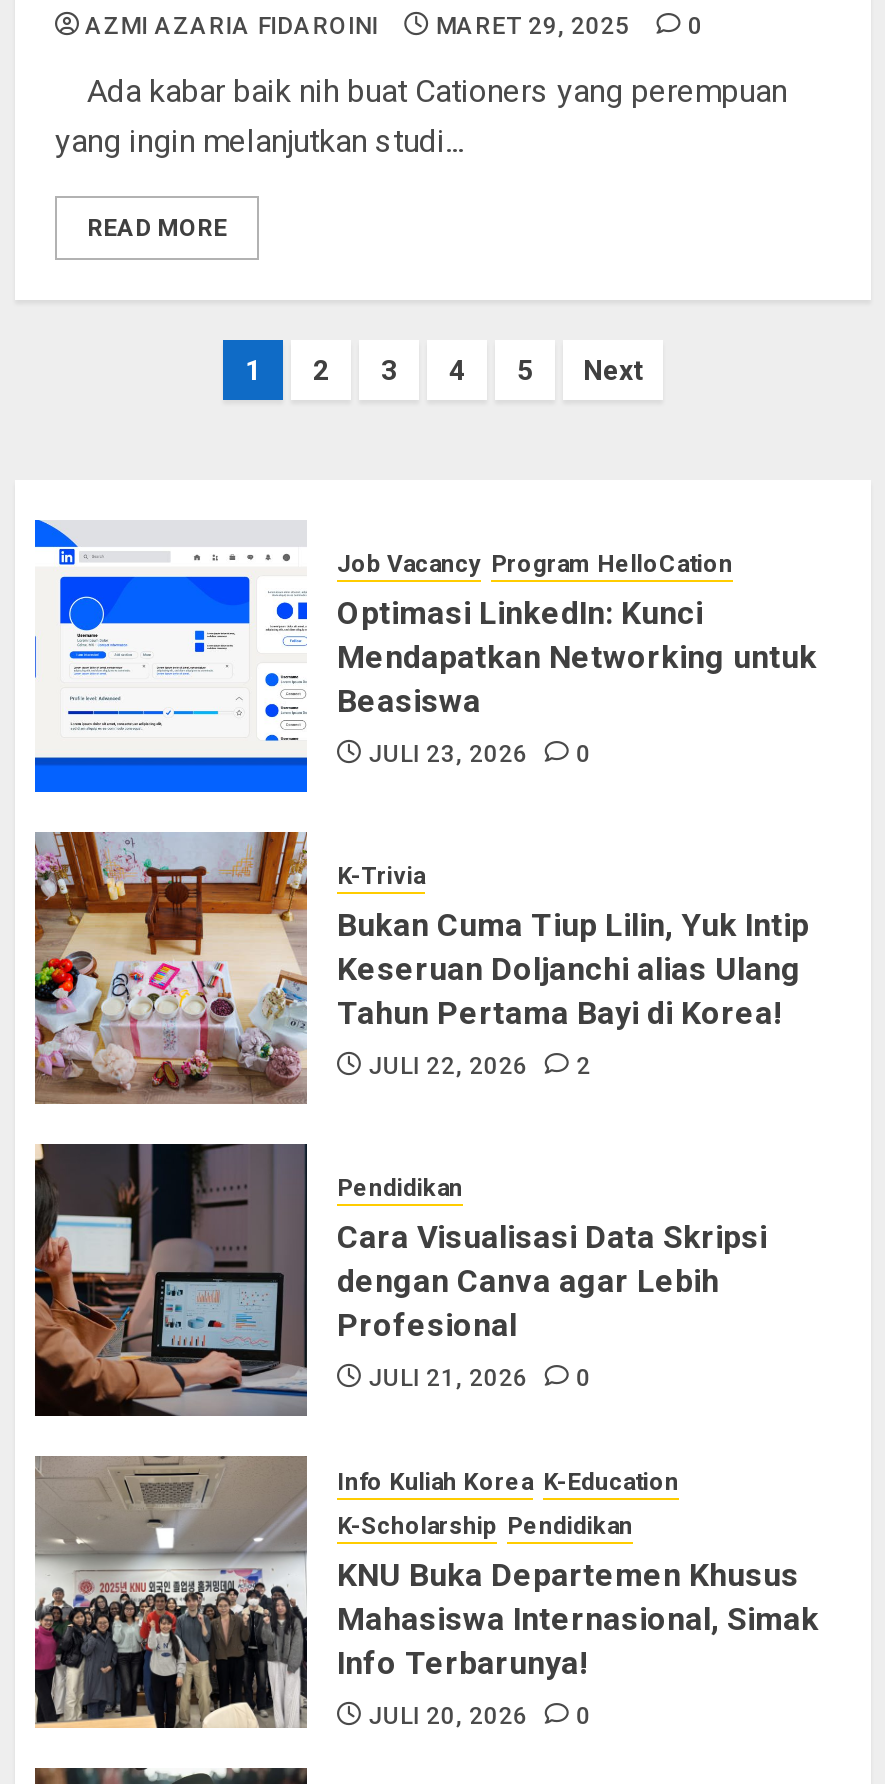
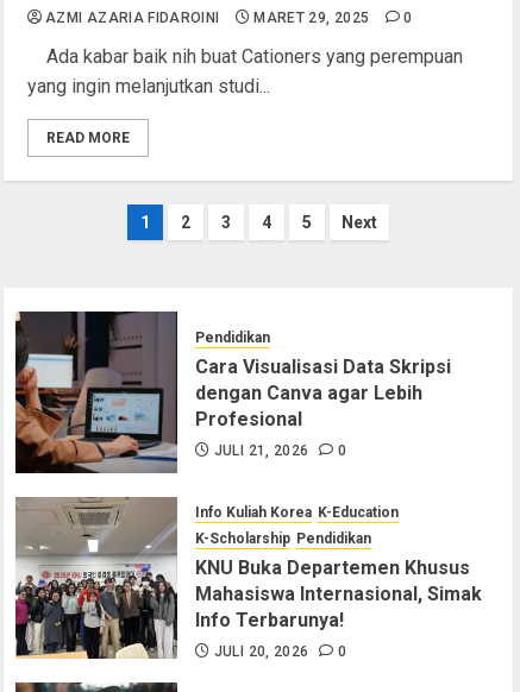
[33,518,817,794] [image] | Job Vacancy Program HelloCation | Optimasi LinkedIn: Kunci | Mendapatkan Networking untuk | Beasiswa | JULI 23, 2026 | 0 -> none
[33,830,809,1104] [image] | K-Trivia | Bukan Cuma Tiup Lilin, Yuk Intip | Keseruan Doljanchi alias Ulang | Tahun Pertama Bayi di Korea! | JULI 22, 2026 | 2 -> none

